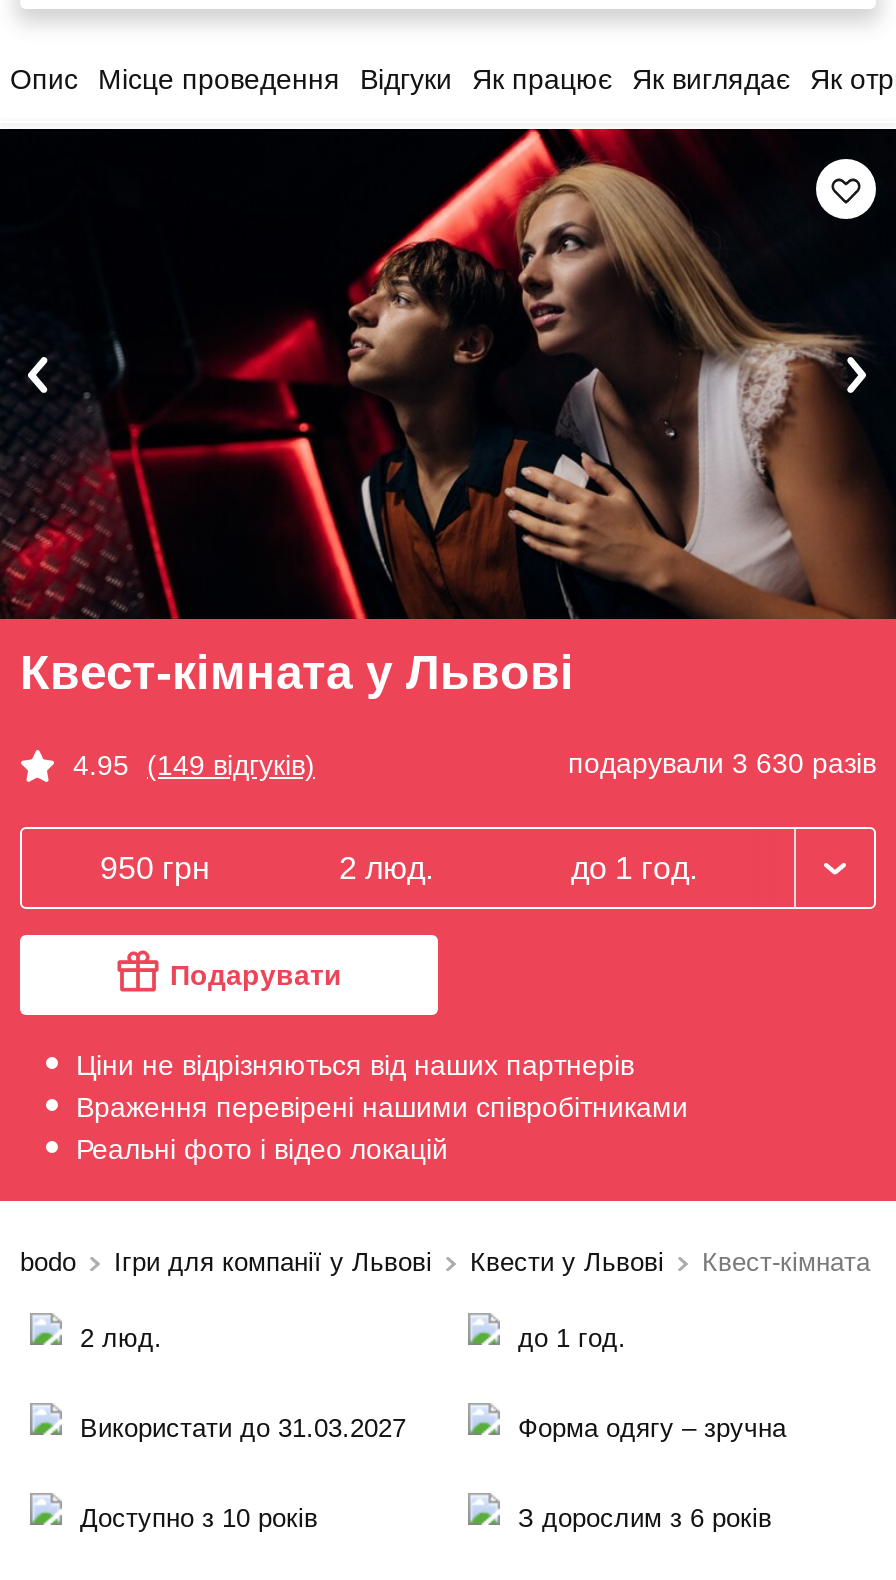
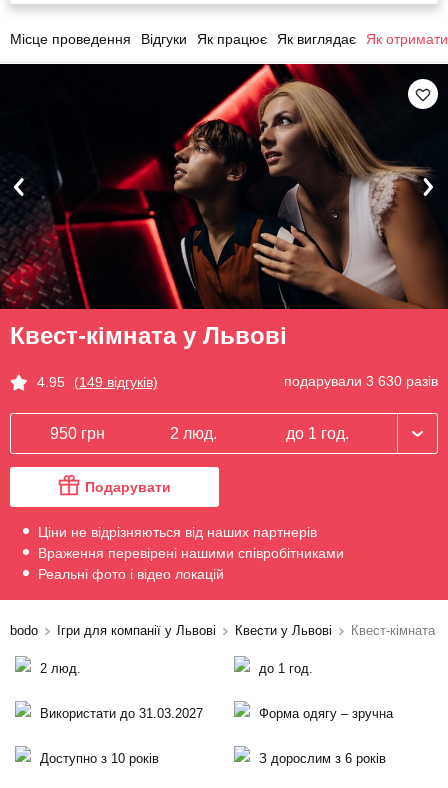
[10,63,78,95] Опис -> none

